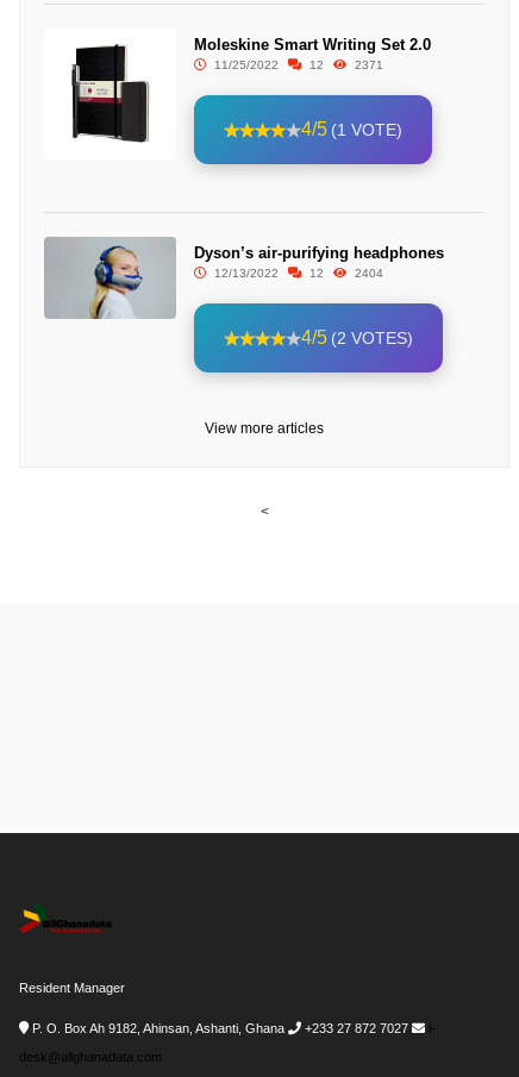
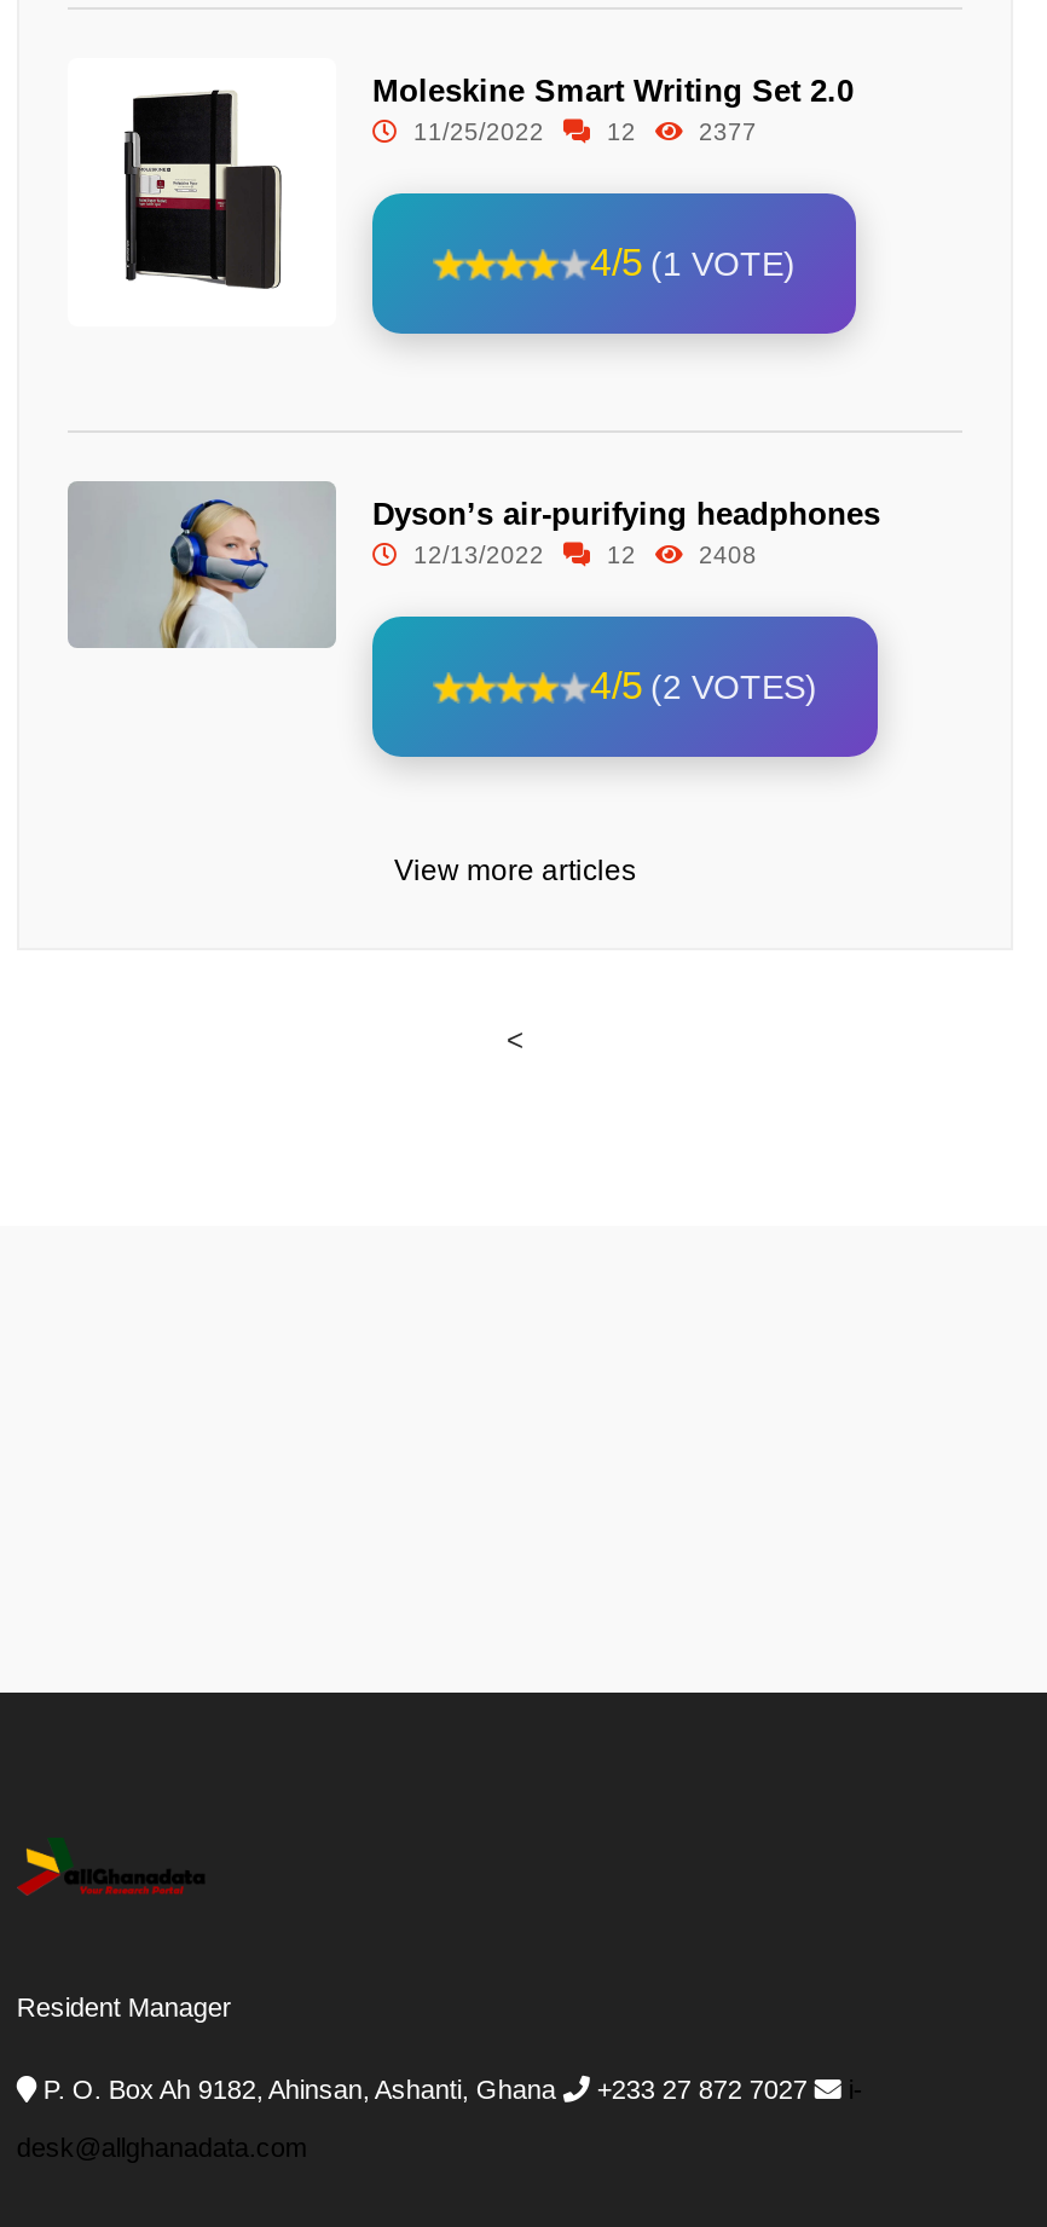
[351,58,383,71] 2371 -> [692,118,757,145] 2377
[351,267,383,280] 2404 -> [692,542,757,568] 2408

